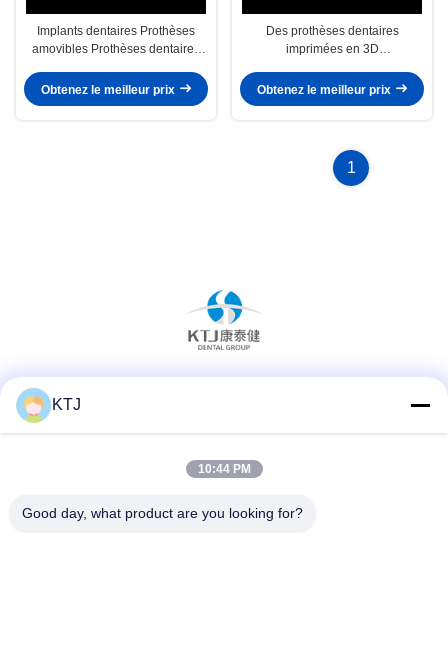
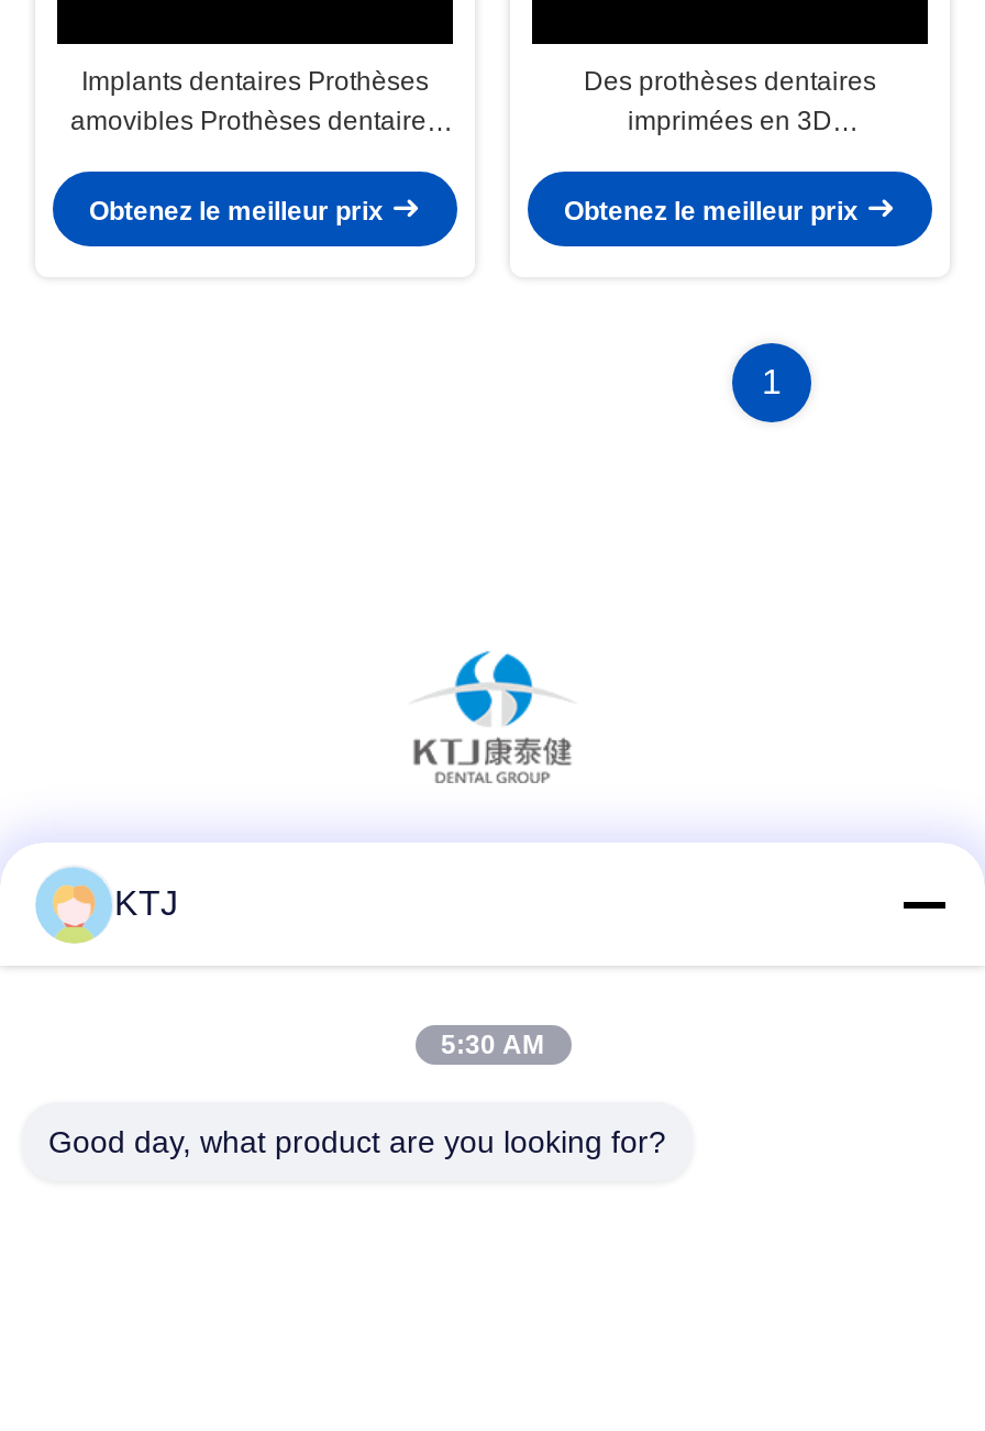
[197,462,250,476] 10:44 PM -> [441,1030,544,1060] 5:30 AM

